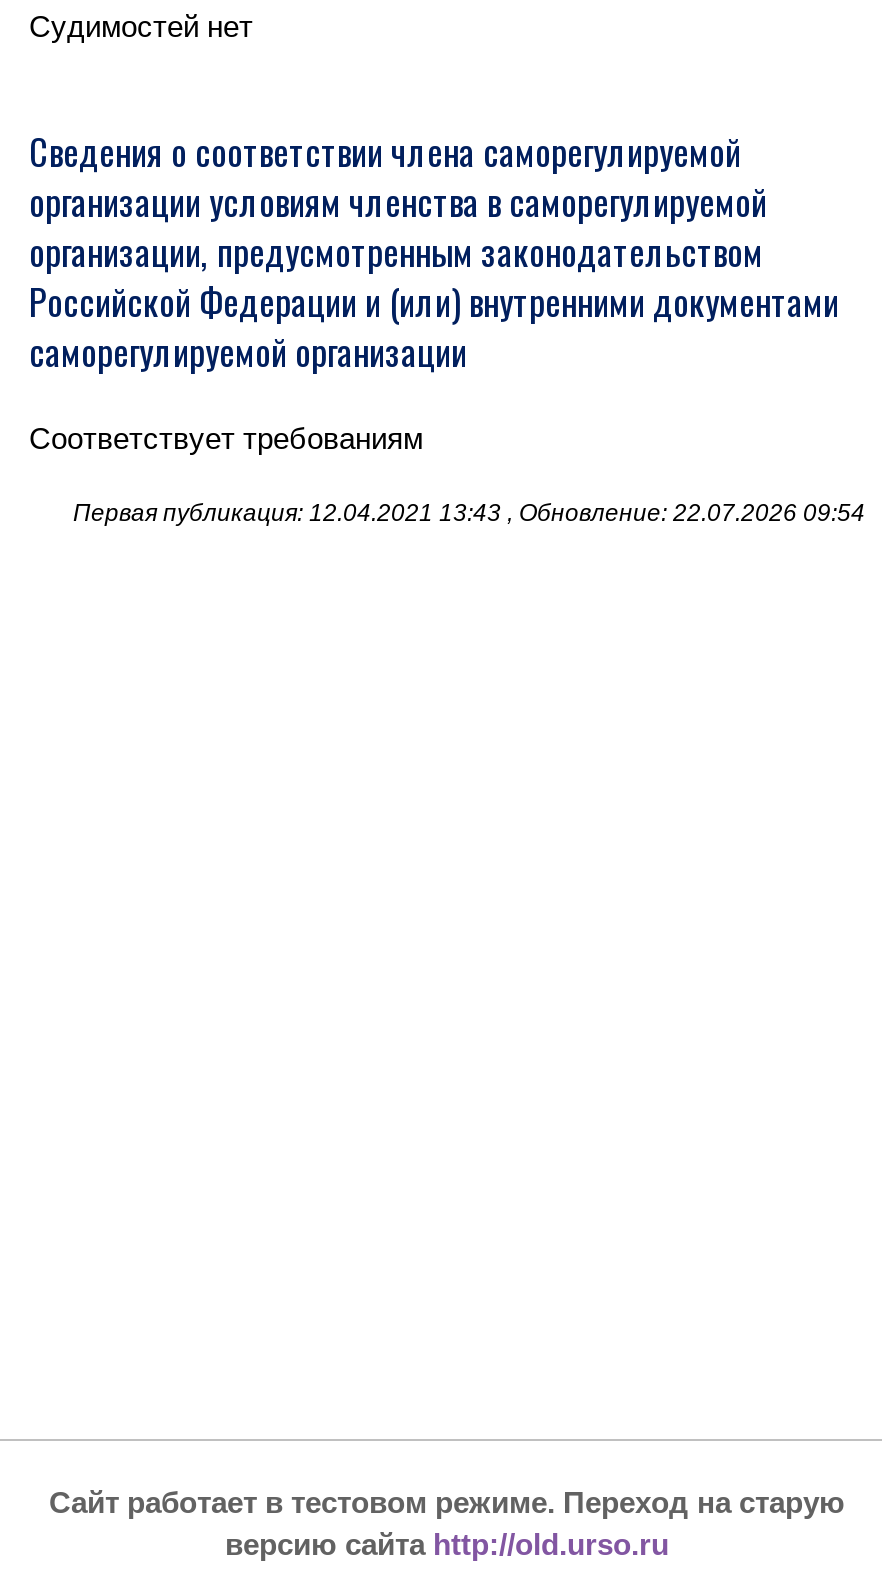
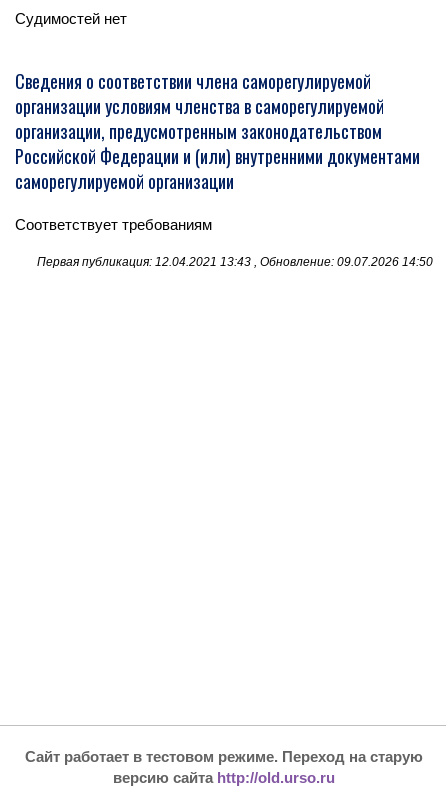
[73,499,865,527] Первая публикация: 12.04.2021 13:43 , Обновление: 22.07.2026 09:54 -> [37,255,433,269] Первая публикация: 12.04.2021 13:43 , Обновление: 09.07.2026 14:50

